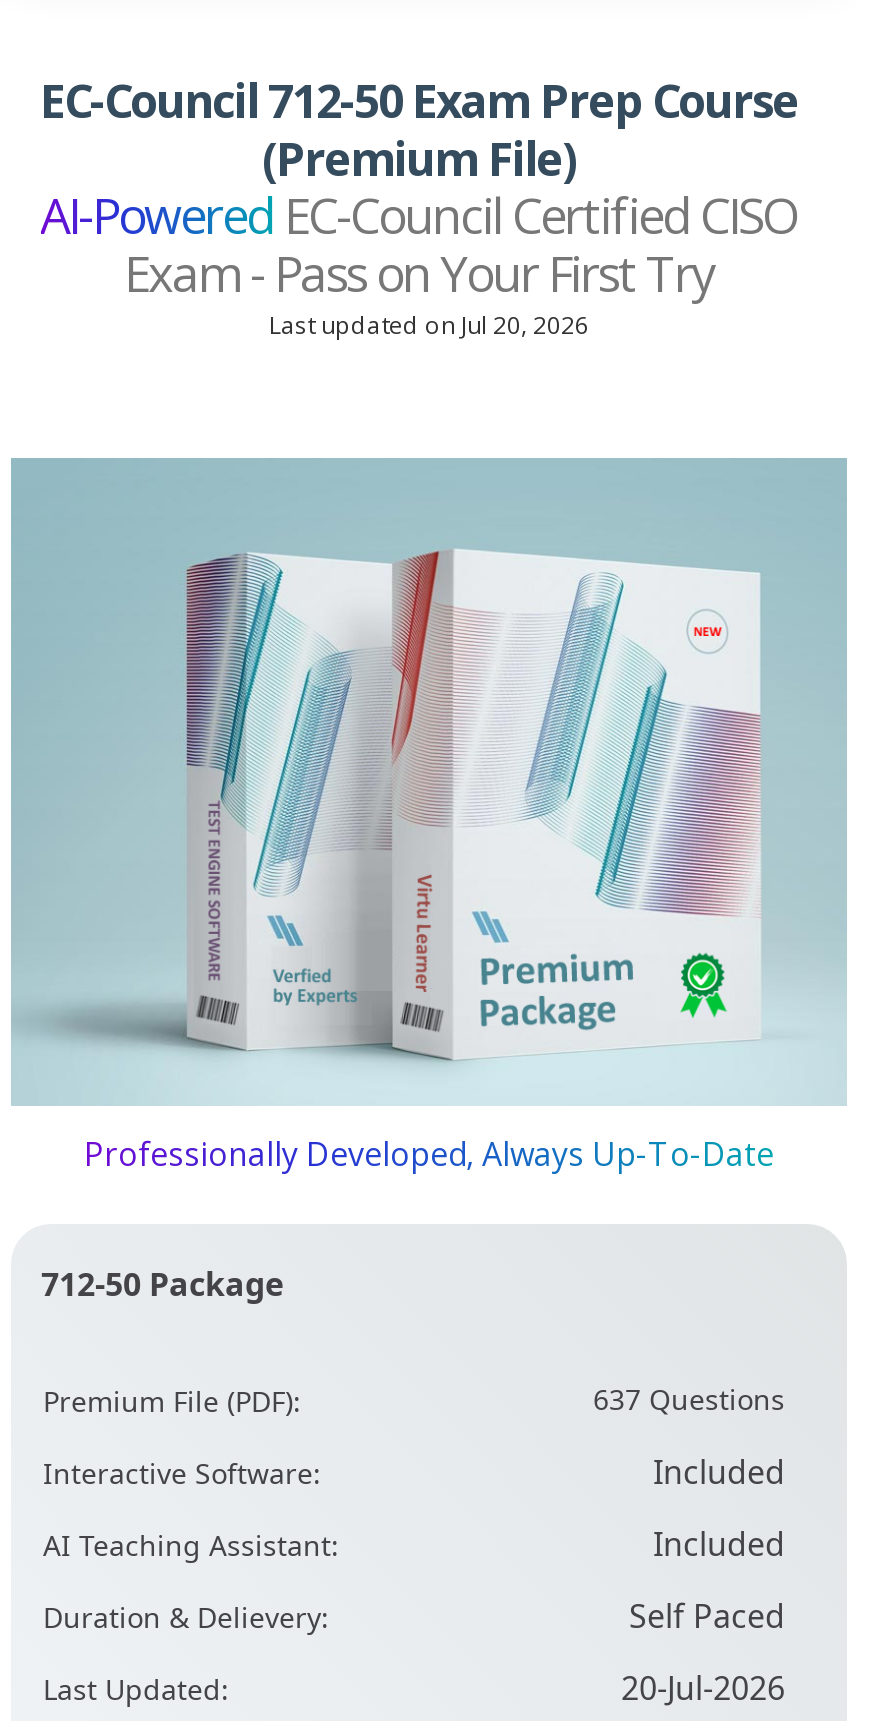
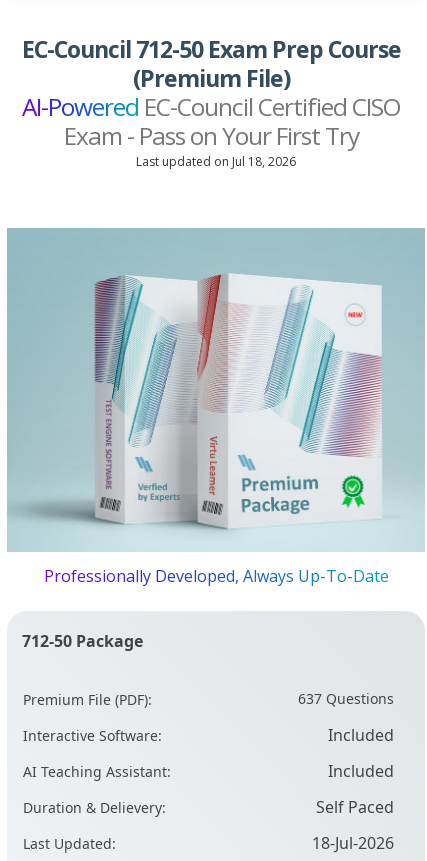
[269,309,589,343] Last updated on Jul 20, 2026 -> [136,153,296,170] Last updated on Jul 18, 2026
[621,1666,785,1710] 20-Jul-2026 -> [312,832,394,854] 18-Jul-2026

